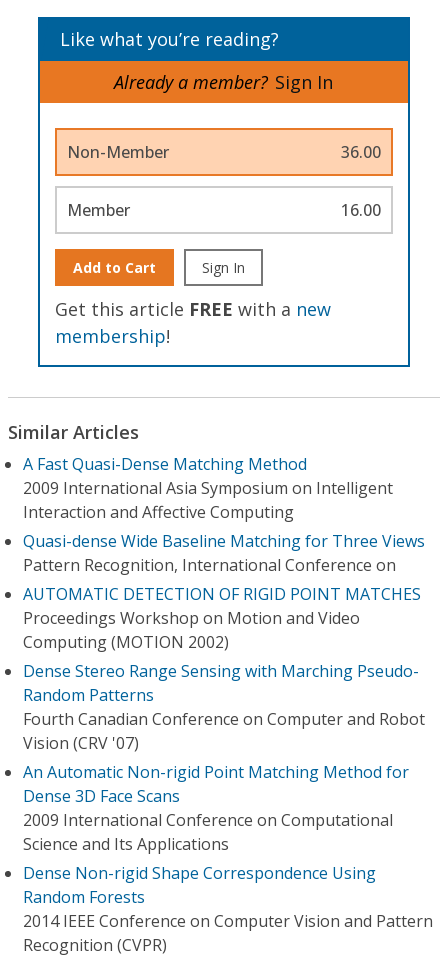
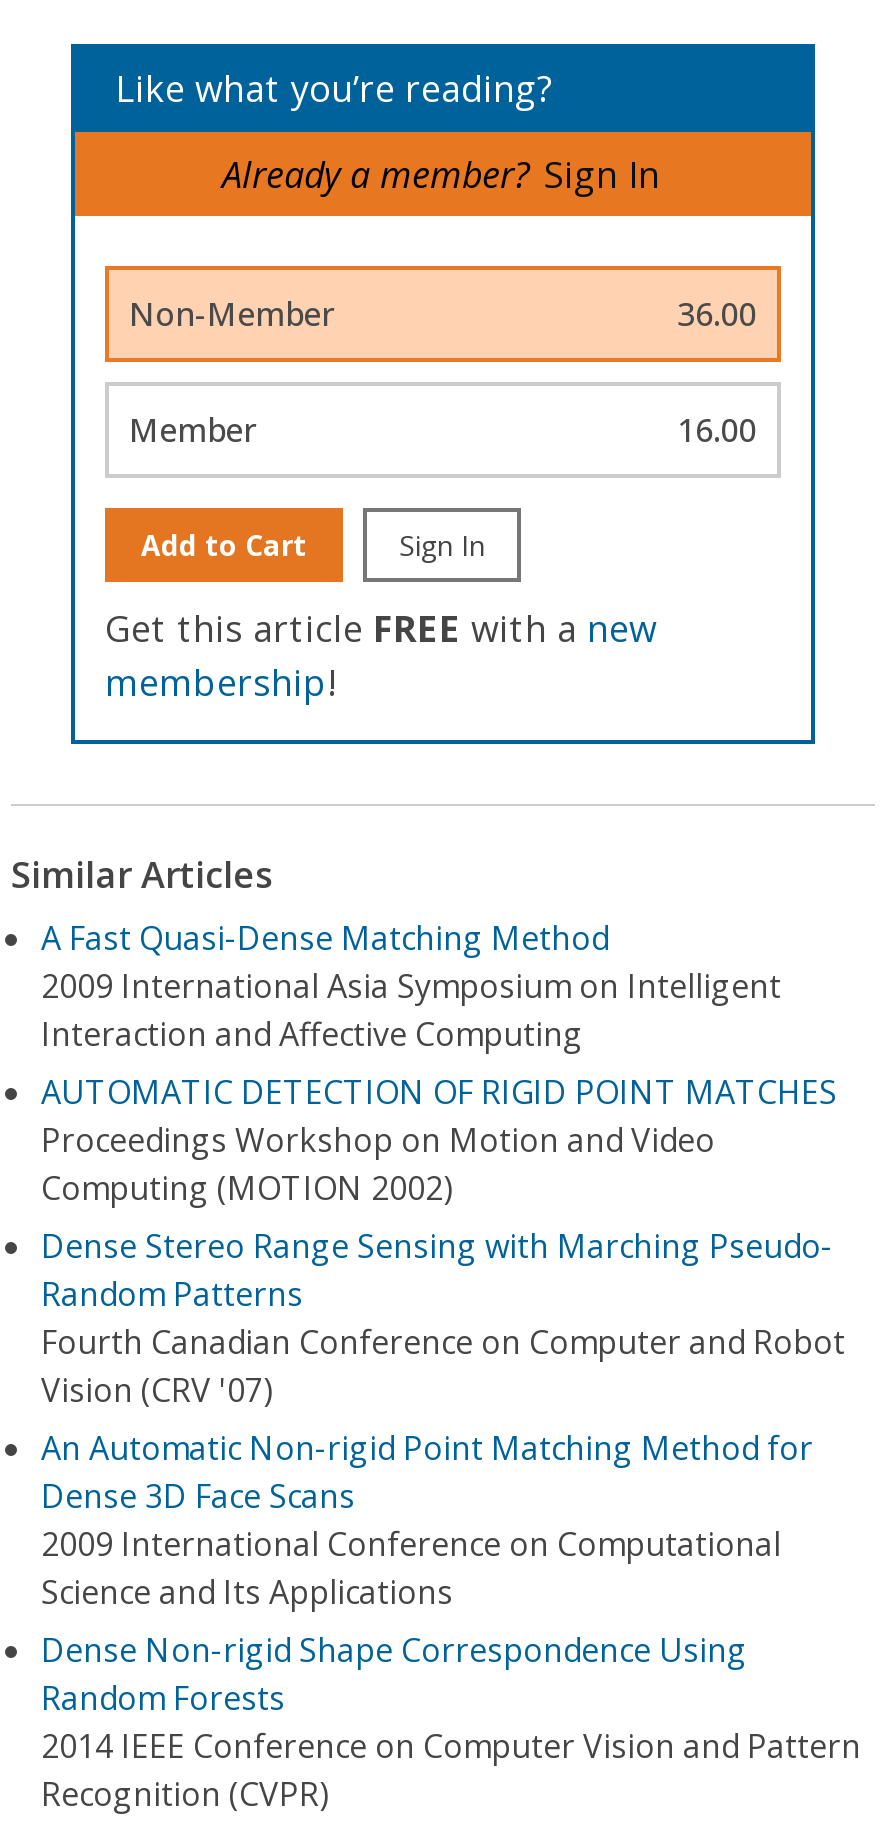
[23,530,425,576] Quasi-dense Wide Baseline Matching for Three Views | Pattern Recognition, International Conference on -> none

